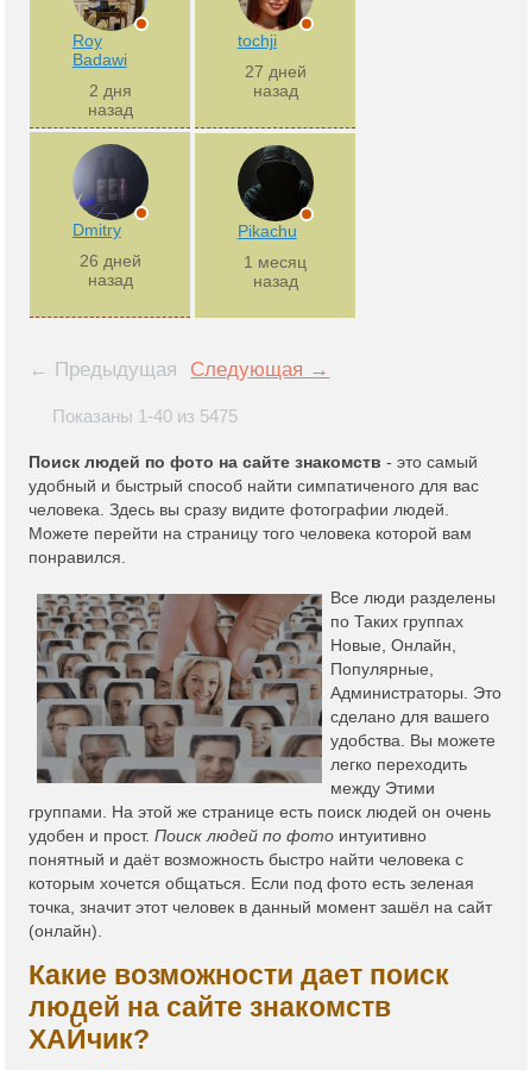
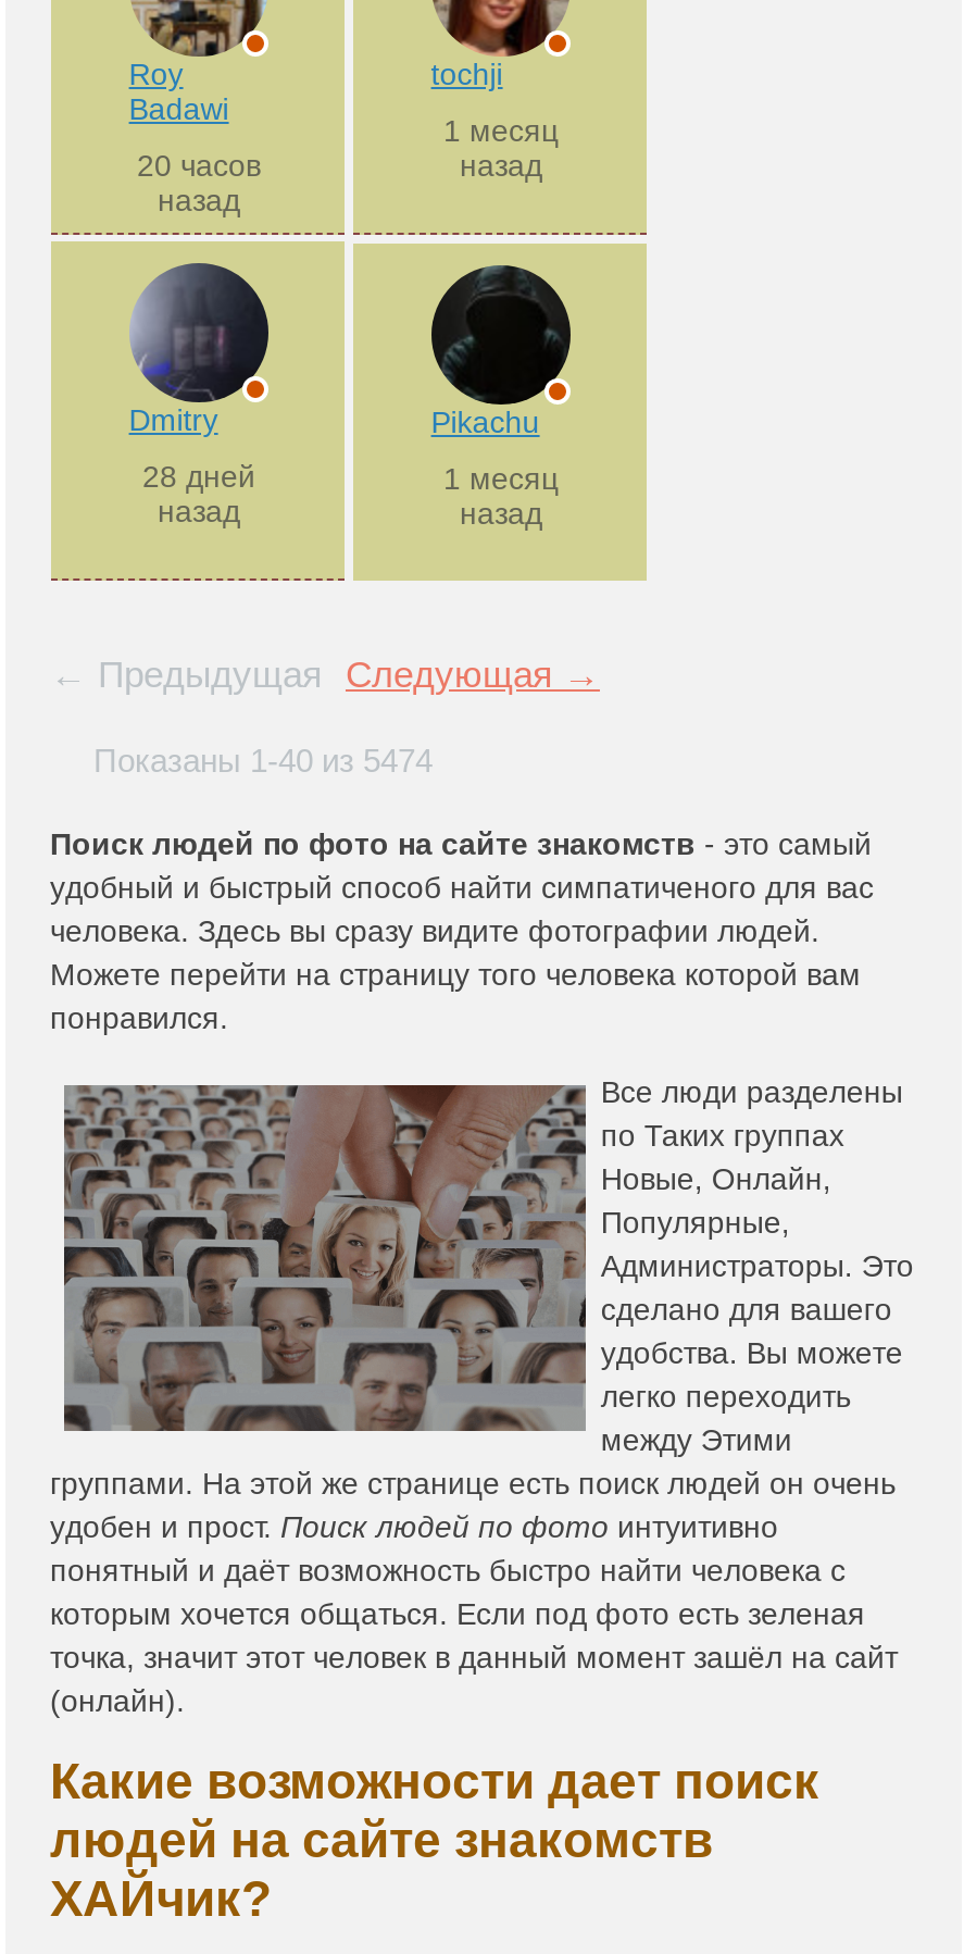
[245,62,307,81] 27 дней -> [443,113,559,148] 1 месяц
[89,81,132,100] 2 дня -> [137,148,261,183] 20 часов
[80,251,141,270] 26 дней -> [142,459,255,494] 28 дней
[53,406,238,426] Показаны 1-40 из 5475 -> [93,742,433,779] Показаны 1-40 из 5474

